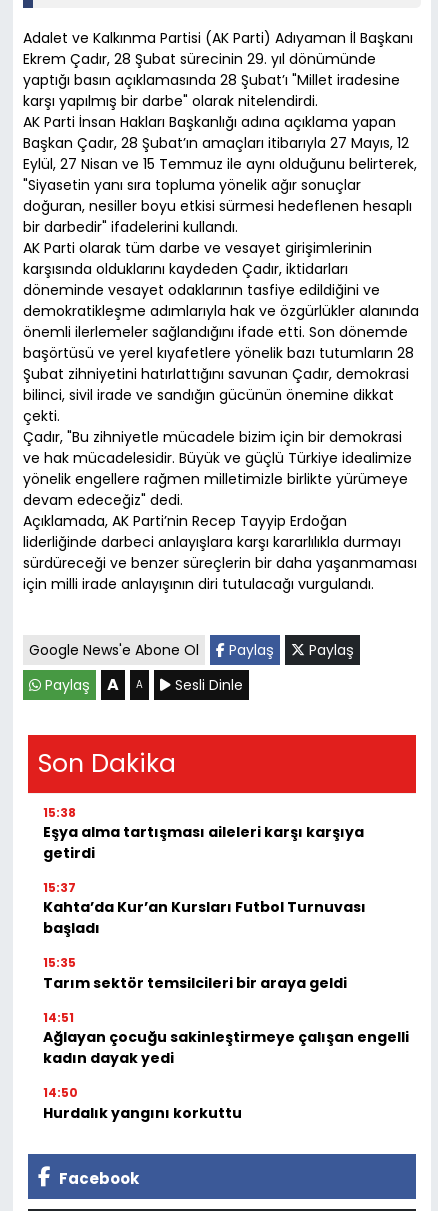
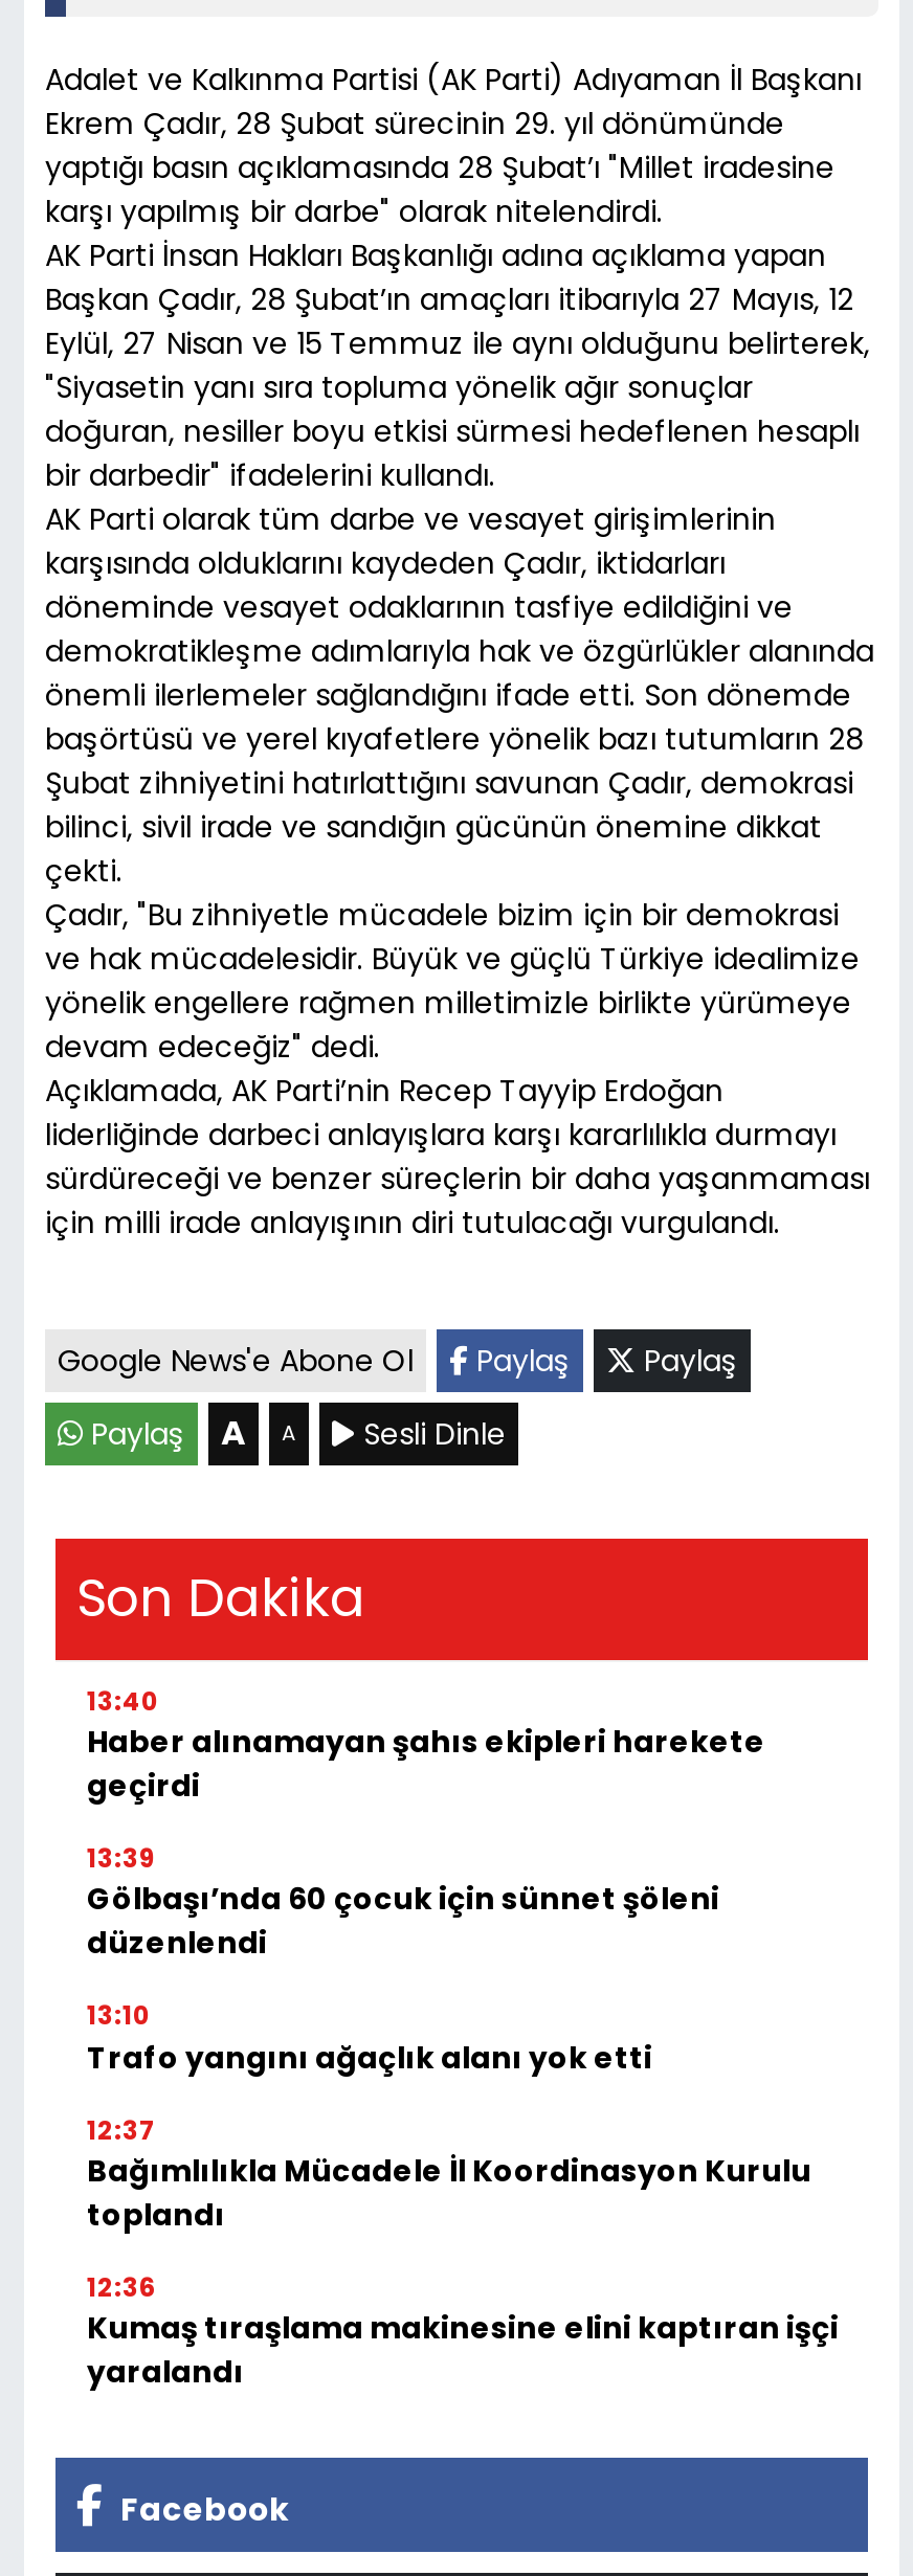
[43,804,364,863] 15:38 | Eşya alma tartışması aileleri karşı karşıya | getirdi -> [87,1684,765,1807] 13:40 | Haber alınamayan şahıs ekipleri harekete | geçirdi
[43,879,366,938] 15:37 | Kahta’da Kur’an Kursları Futbol Turnuvası | başladı -> [87,1841,719,1964] 13:39 | Gölbaşı’nda 60 çocuk için sünnet şöleni | düzenlendi
[43,954,347,993] 15:35 | Tarım sektör temsilcileri bir araya geldi -> [87,1998,652,2079] 13:10 | Trafo yangını ağaçlık alanı yok etti
[43,1009,409,1068] 14:51 | Ağlayan çocuğu sakinleştirmeye çalışan engelli | kadın dayak yedi -> [87,2113,811,2236] 12:37 | Bağımlılıkla Mücadele İl Koordinasyon Kurulu | toplandı
[43,1084,242,1123] 14:50 | Hurdalık yangını korkuttu -> [87,2270,839,2393] 12:36 | Kumaş tıraşlama makinesine elini kaptıran işçi | yaralandı

